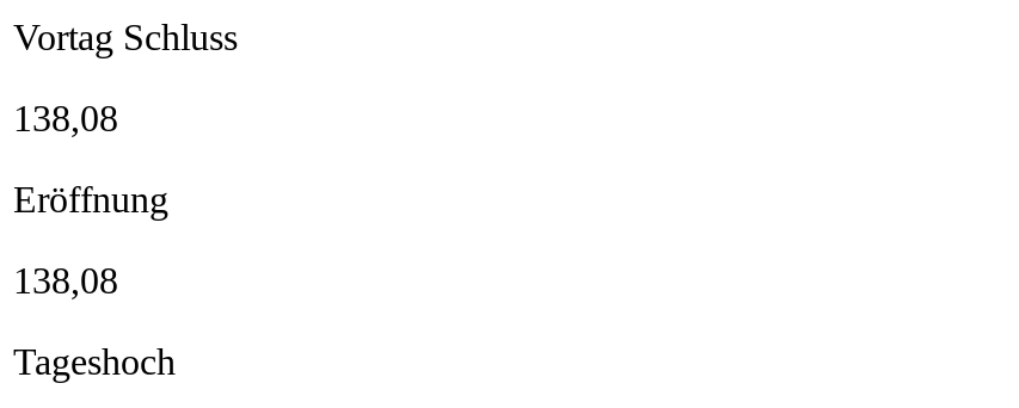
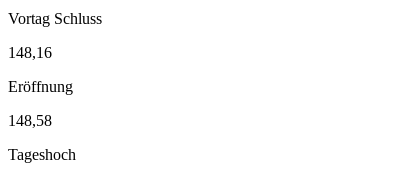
[13,98,118,138] 138,08 -> [8,44,52,61] 148,16
[13,260,118,300] 138,08 -> [8,112,52,129] 148,58

